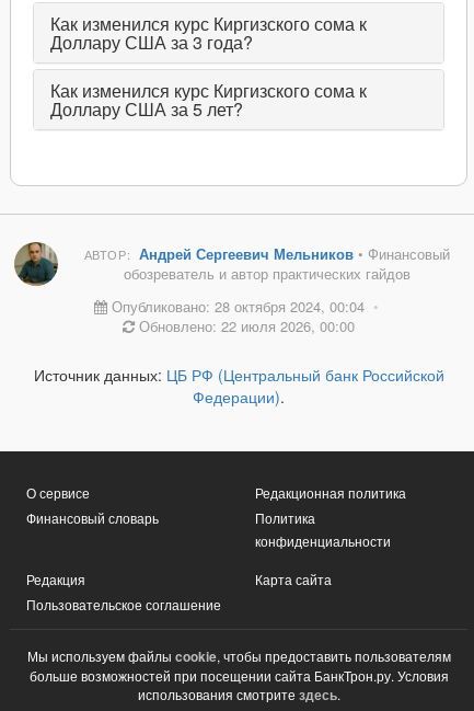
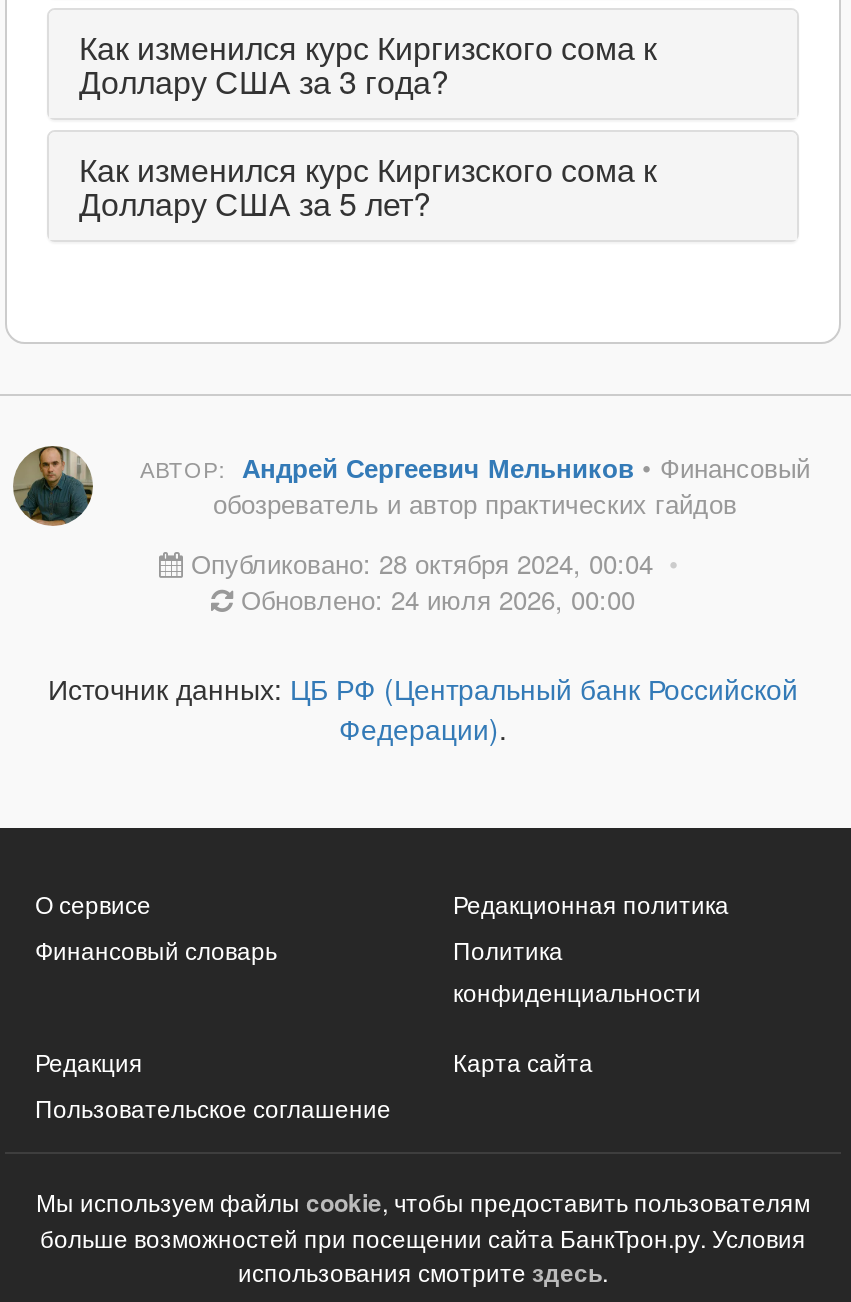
[135,315,355,336] Обновлено: 22 июля 2026, 00:00 -> [233,580,635,618] Обновлено: 24 июля 2026, 00:00

